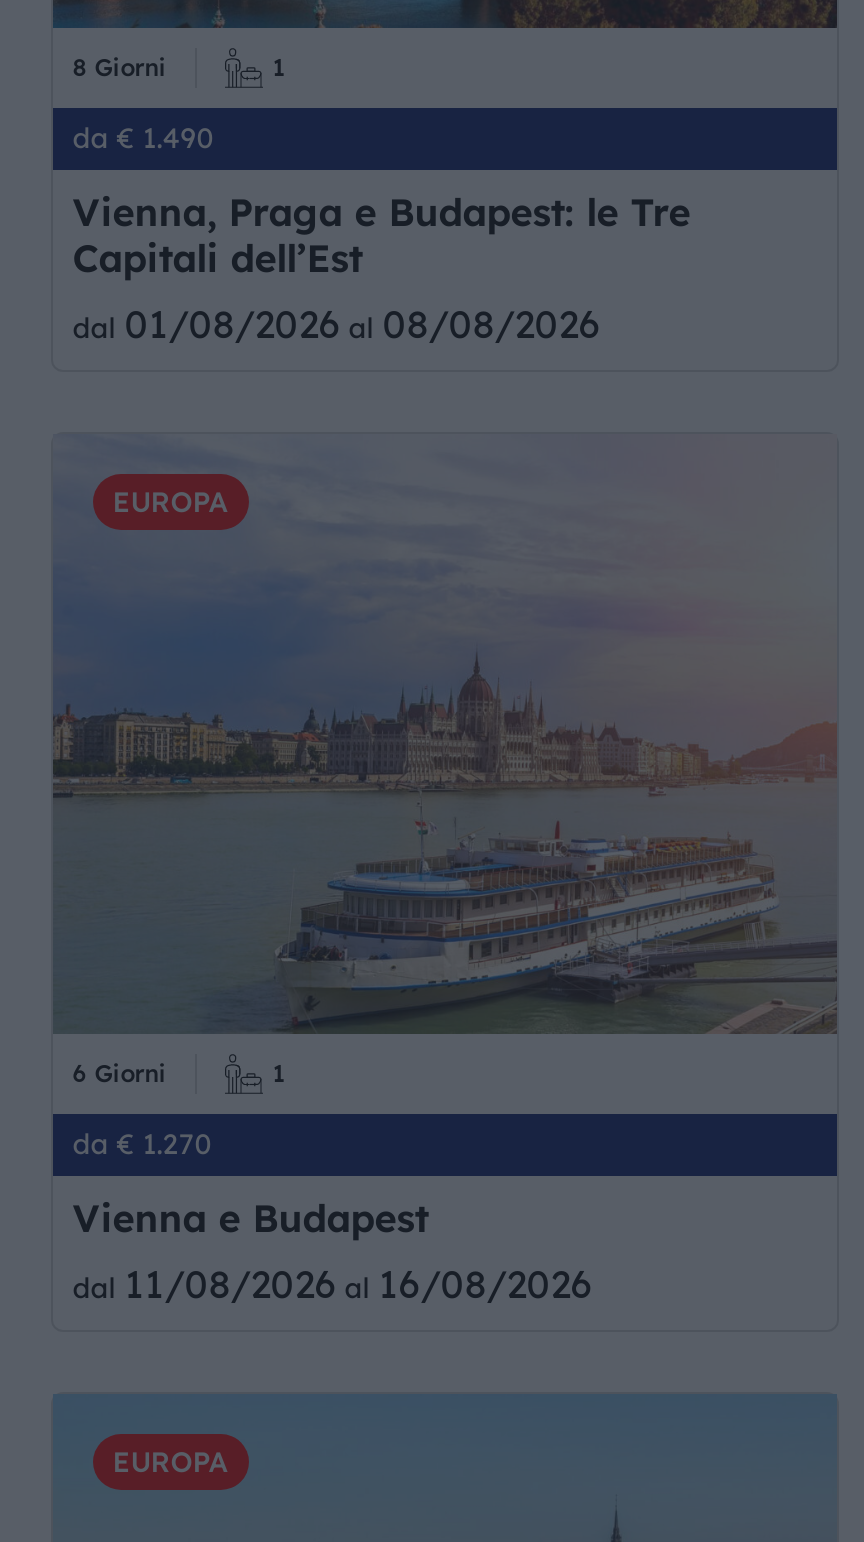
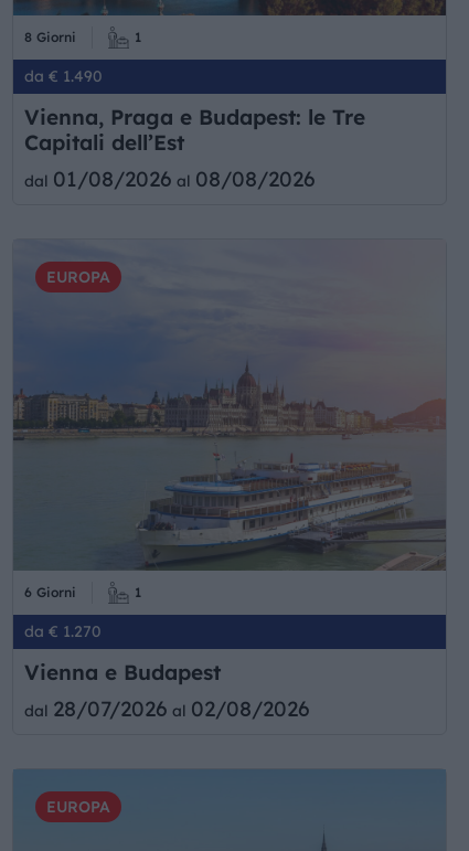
[73,1260,593,1308] dal 11/08/2026 al 16/08/2026 -> [24,695,310,722] dal 28/07/2026 al 02/08/2026

